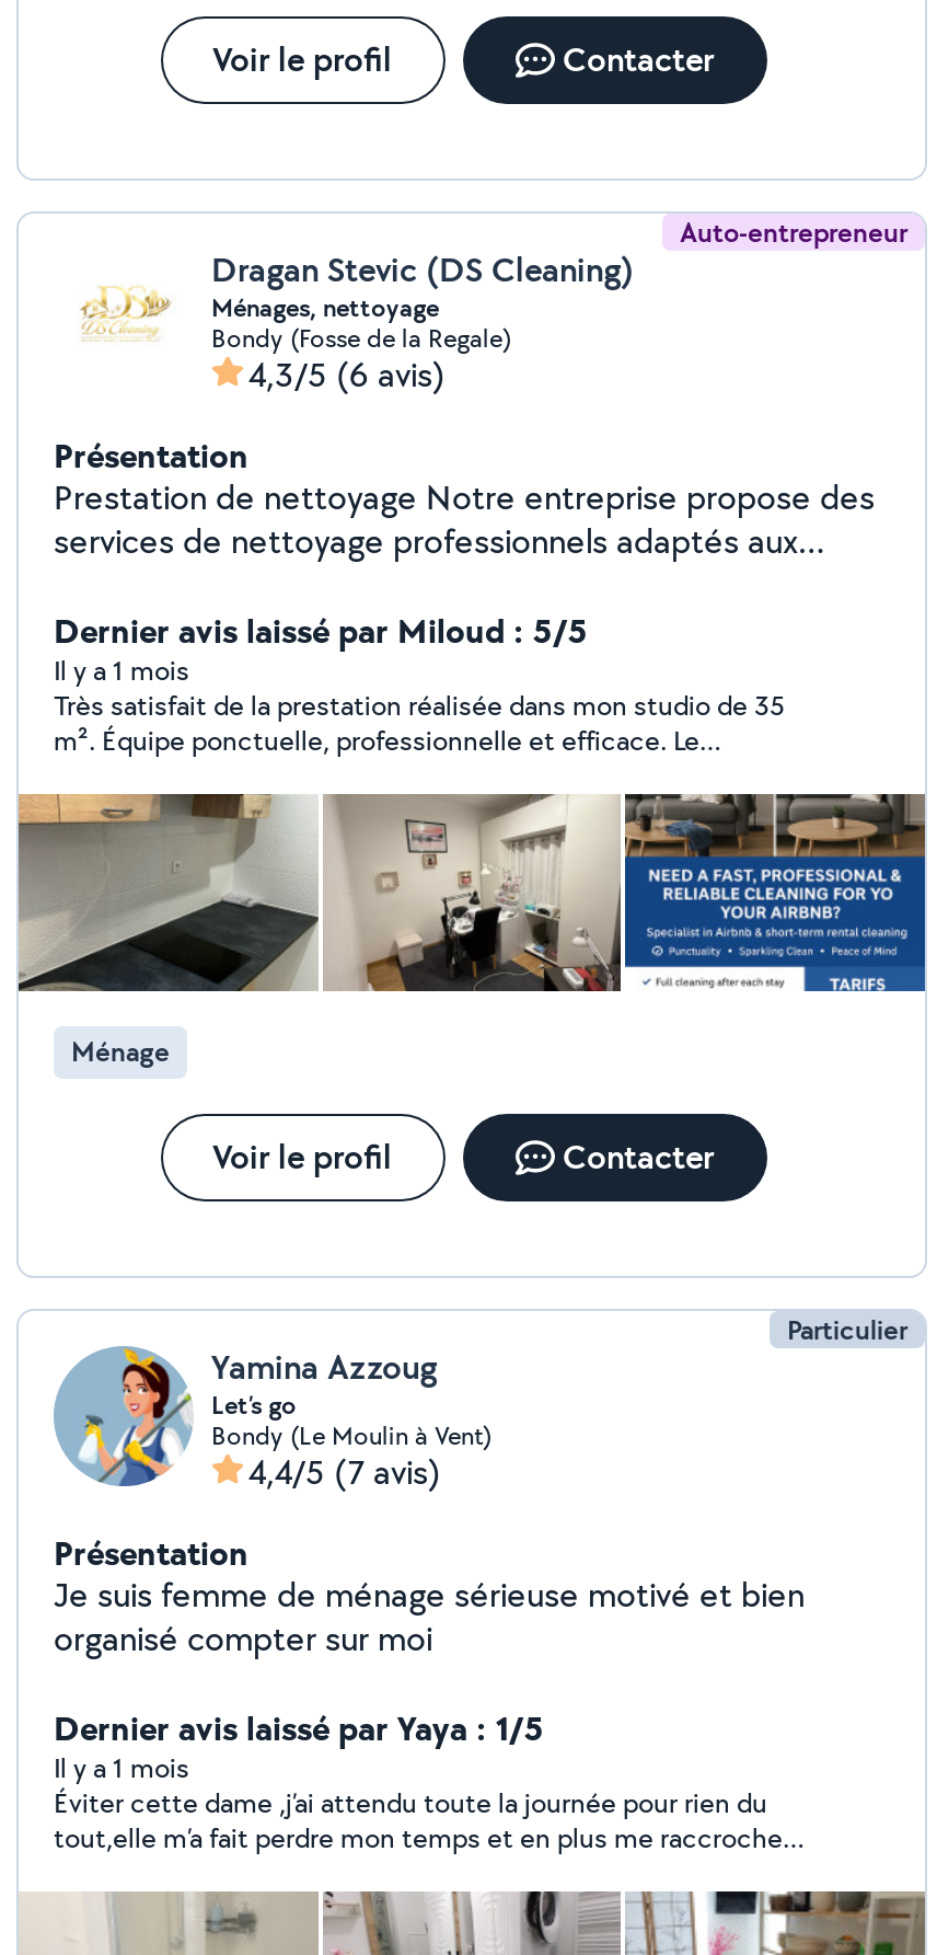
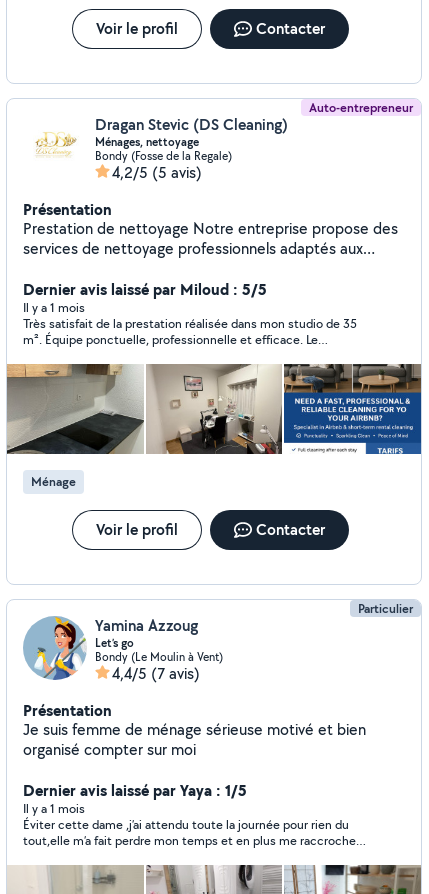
[248,352,446,398] 4,3/5 (6 avis) -> [112,162,202,183] 4,2/5 (5 avis)

